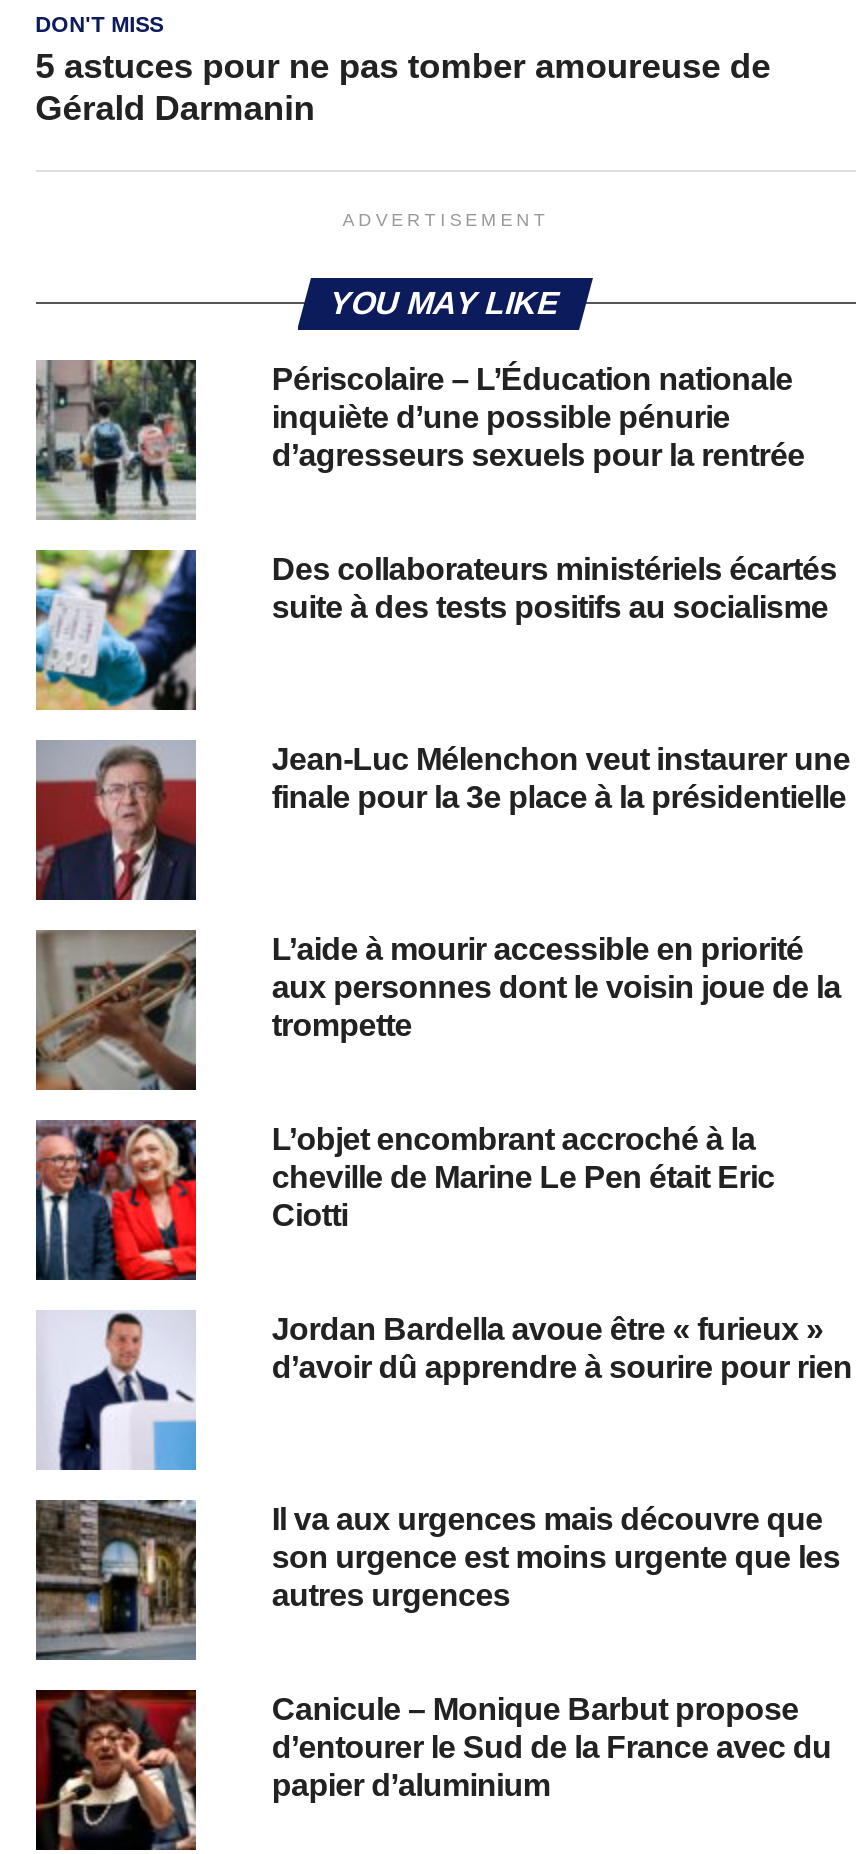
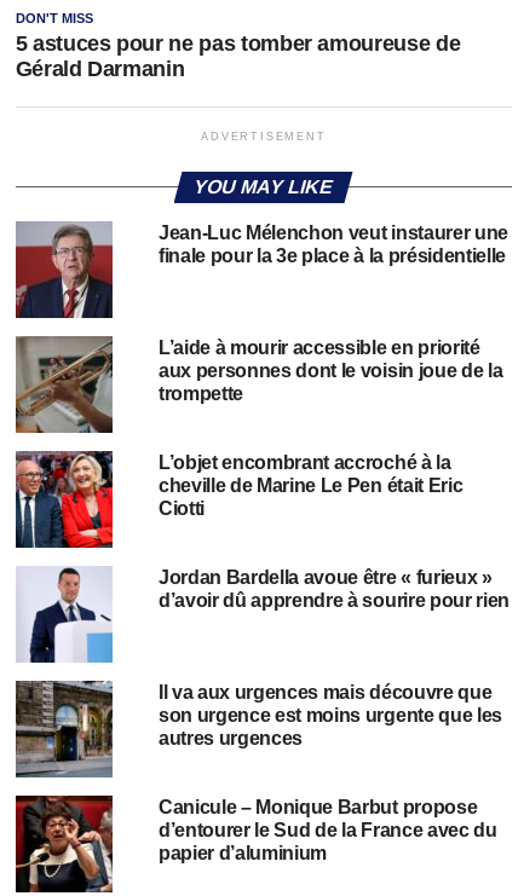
[36,359,837,624] [image] | Périscolaire – L’Éducation nationale | inquiète d’une possible pénurie | d’agresseurs sexuels pour la rentrée | Des collaborateurs ministériels écartés | suite à des tests positifs au socialisme -> none
[34,549,196,711] [image] -> none

